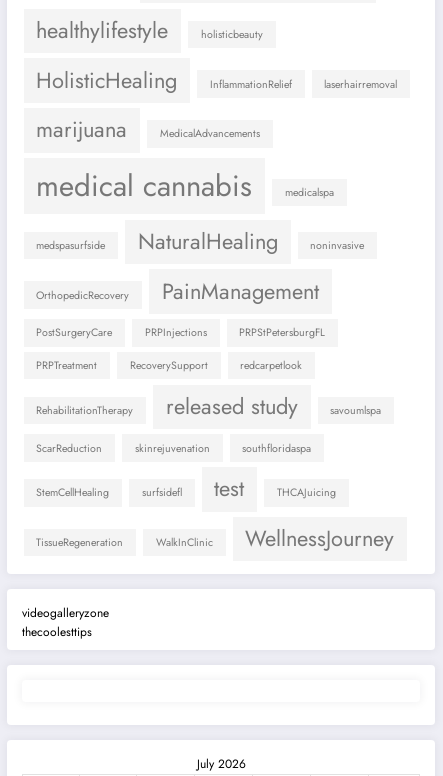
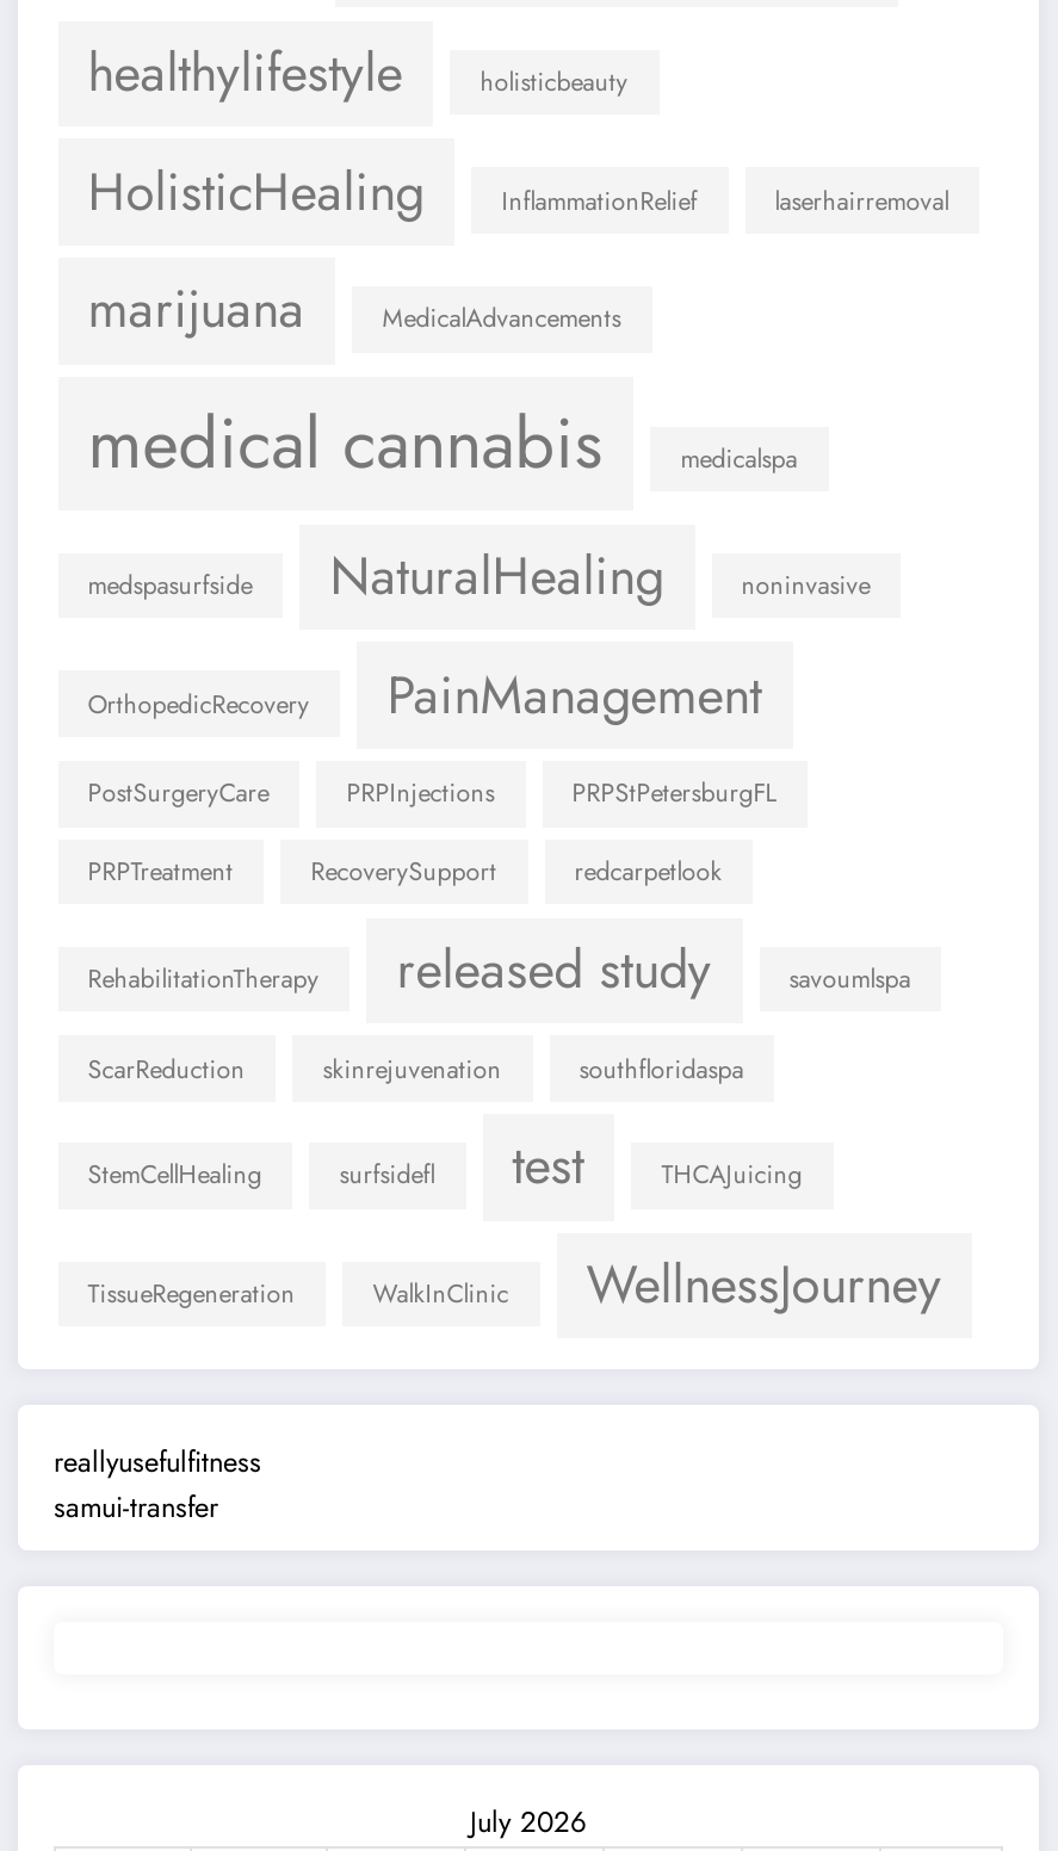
[22,604,109,641] videogalleryzone | thecoolesttips -> [54,1441,261,1529] reallyusefulfitness | samui-transfer

